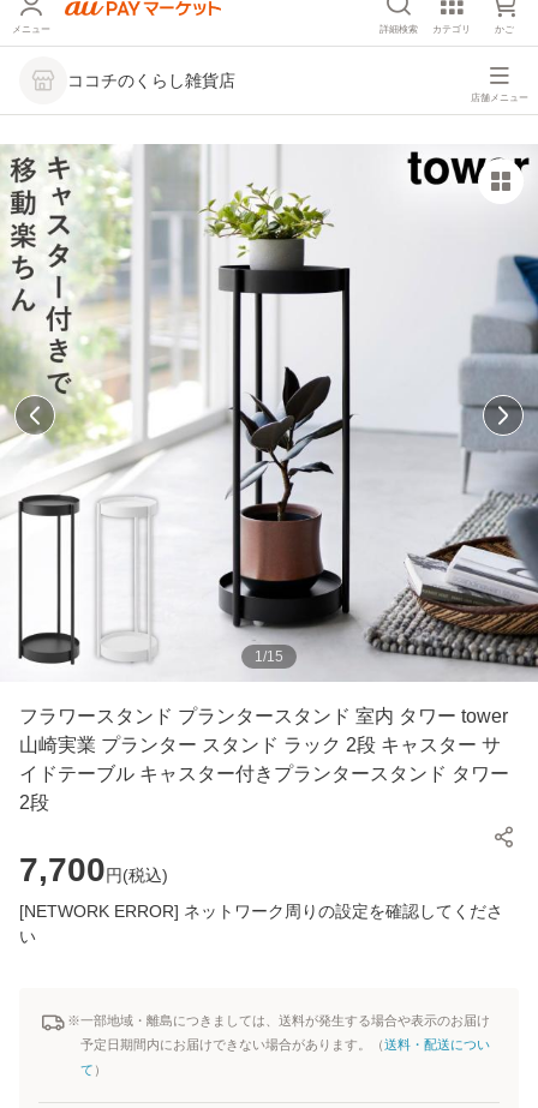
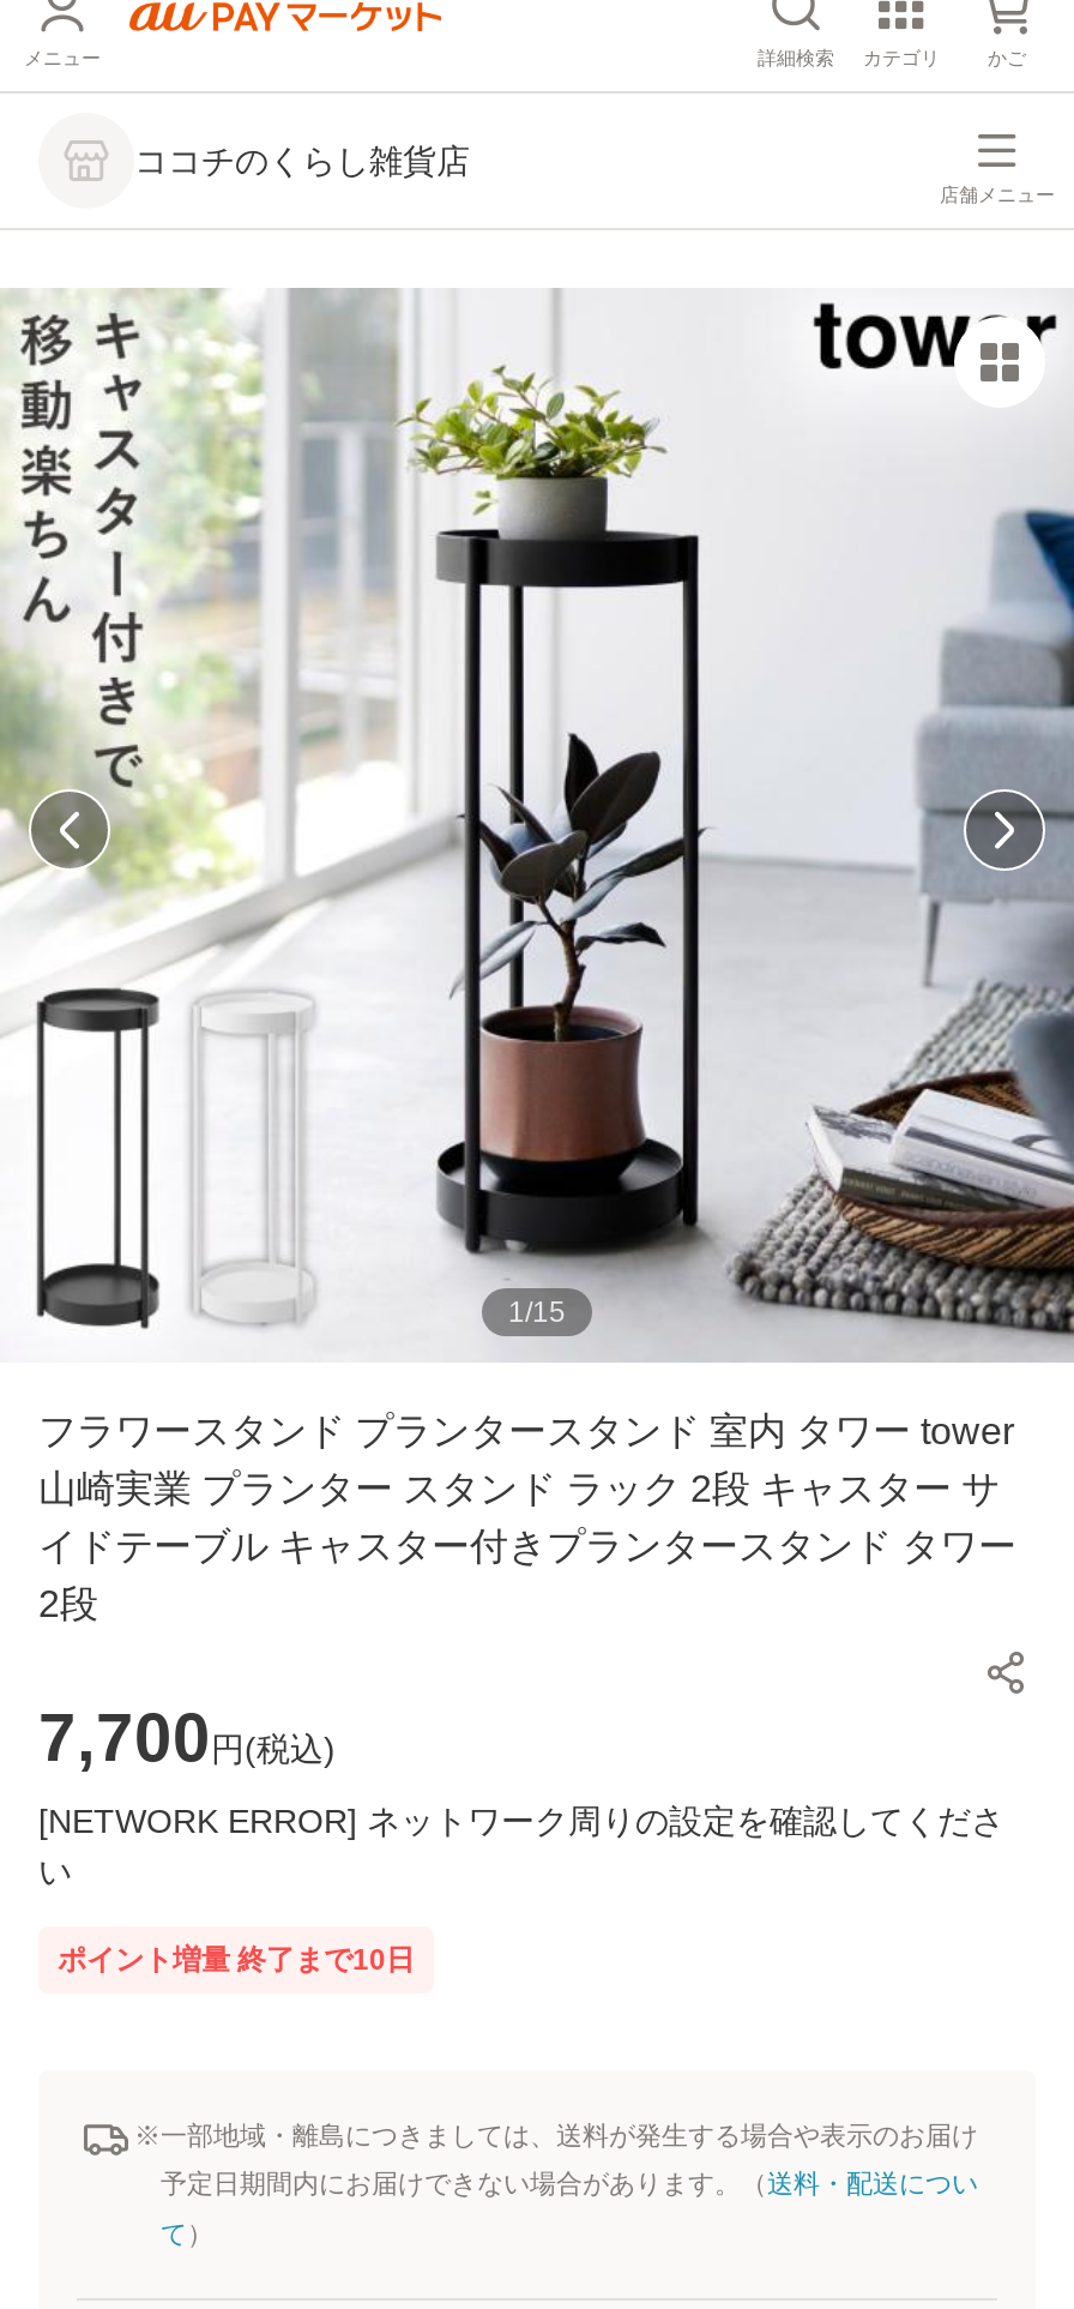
none -> [58,1943,415,1977] ポイント増量終了まで10日

